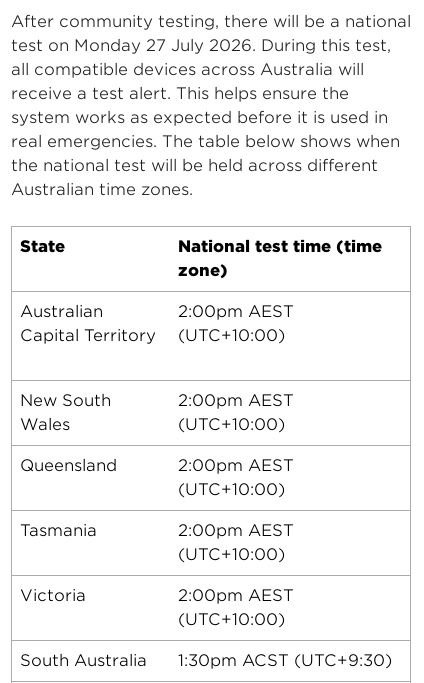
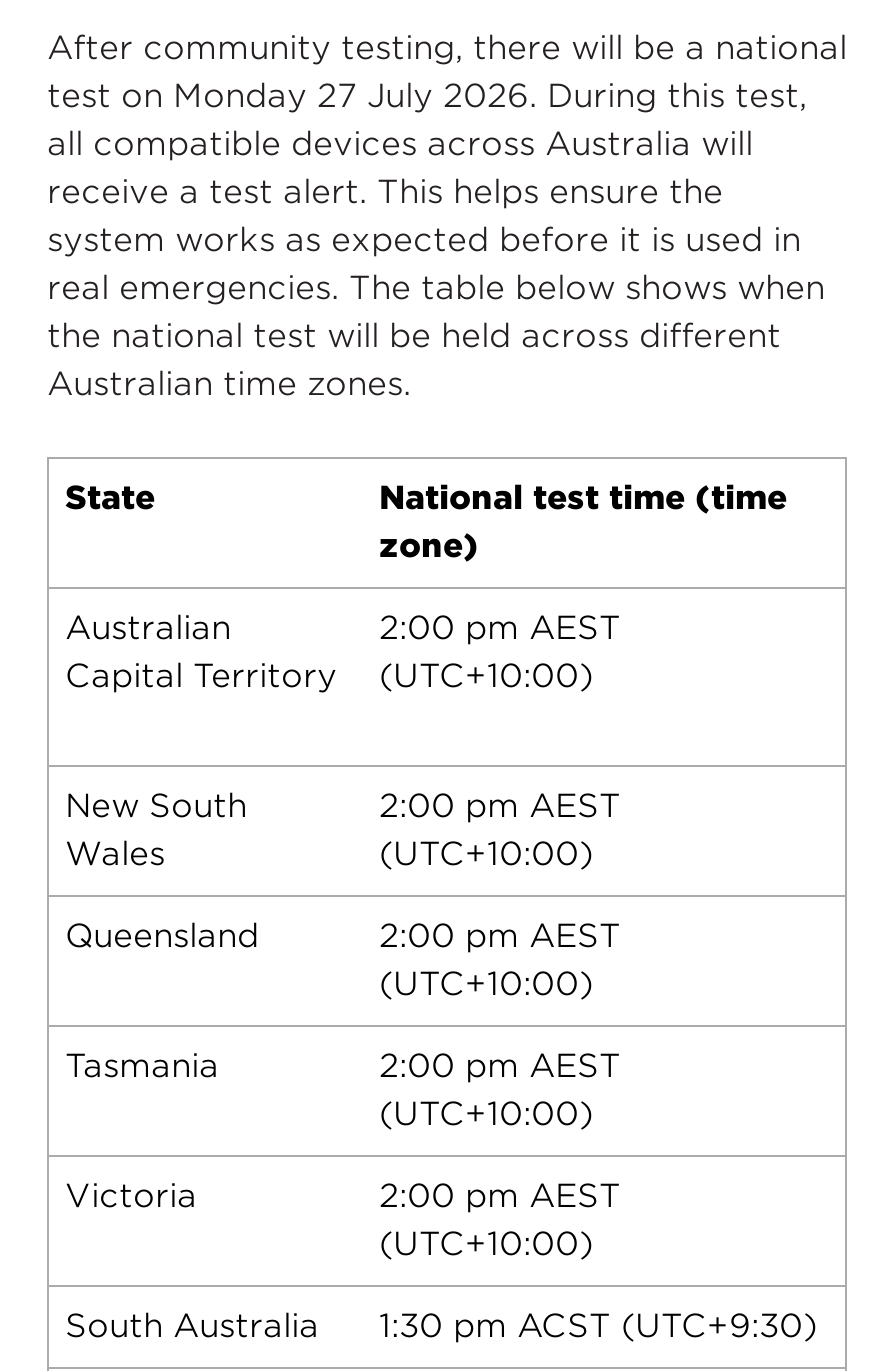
[178,302,294,321] 2:00pm AEST -> [379,608,621,646] 2:00 pm AEST
[178,391,294,410] 2:00pm AEST -> [379,786,621,824] 2:00 pm AEST
[178,456,294,475] 2:00pm AEST -> [379,916,621,954] 2:00 pm AEST
[178,521,294,540] 2:00pm AEST -> [379,1046,621,1084] 2:00 pm AEST
[178,586,294,605] 2:00pm AEST -> [379,1176,621,1214] 2:00 pm AEST
[20,651,392,670] South Australia 1:30pm ACST (UTC+9:30) -> [65,1306,817,1344] South Australia 1:30 pm ACST (UTC+9:30)

